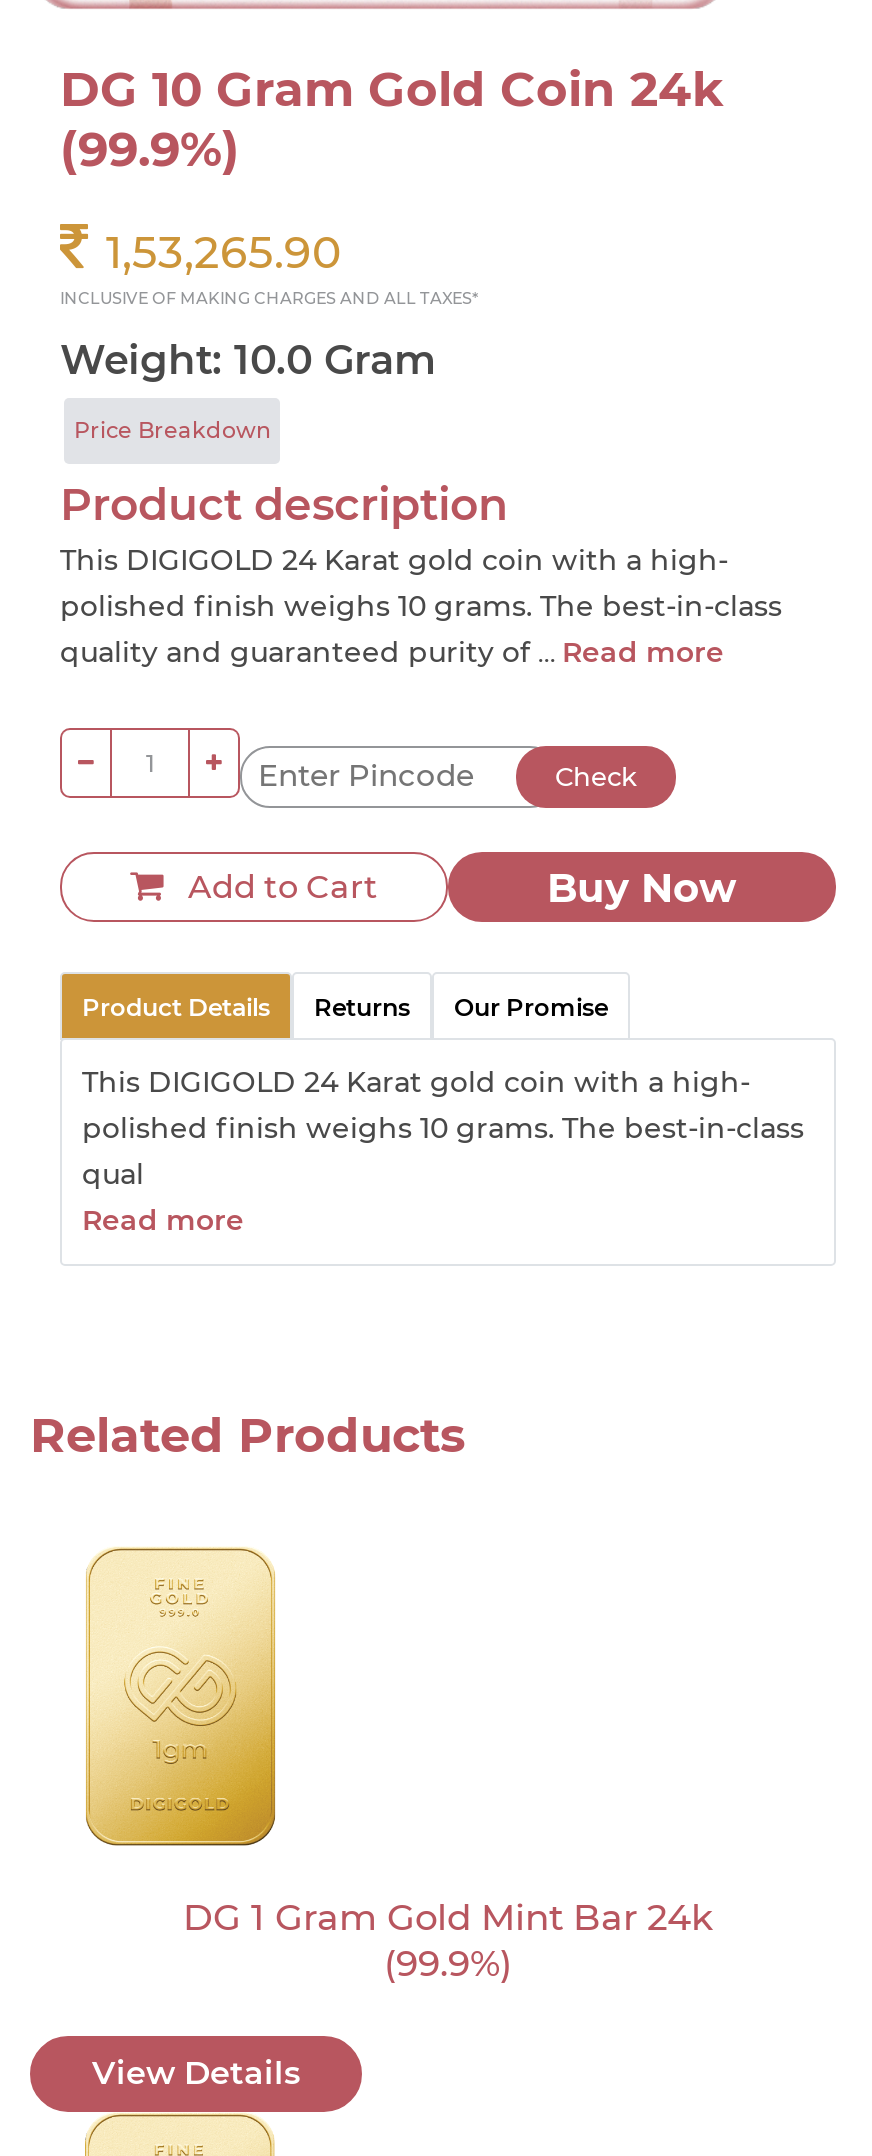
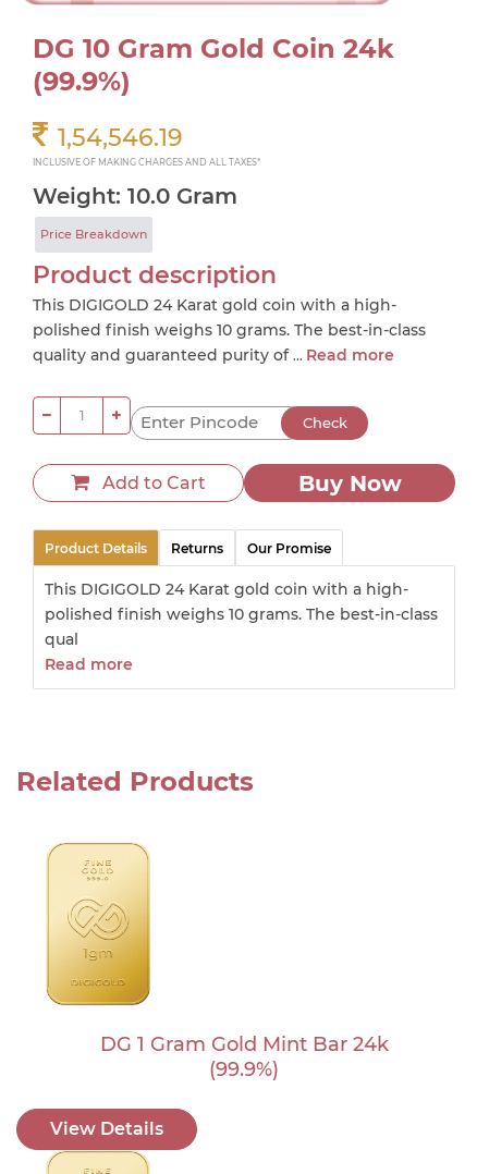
[106,226,342,280] 1,53,265.90 -> [58,123,183,152] 1,54,546.19

